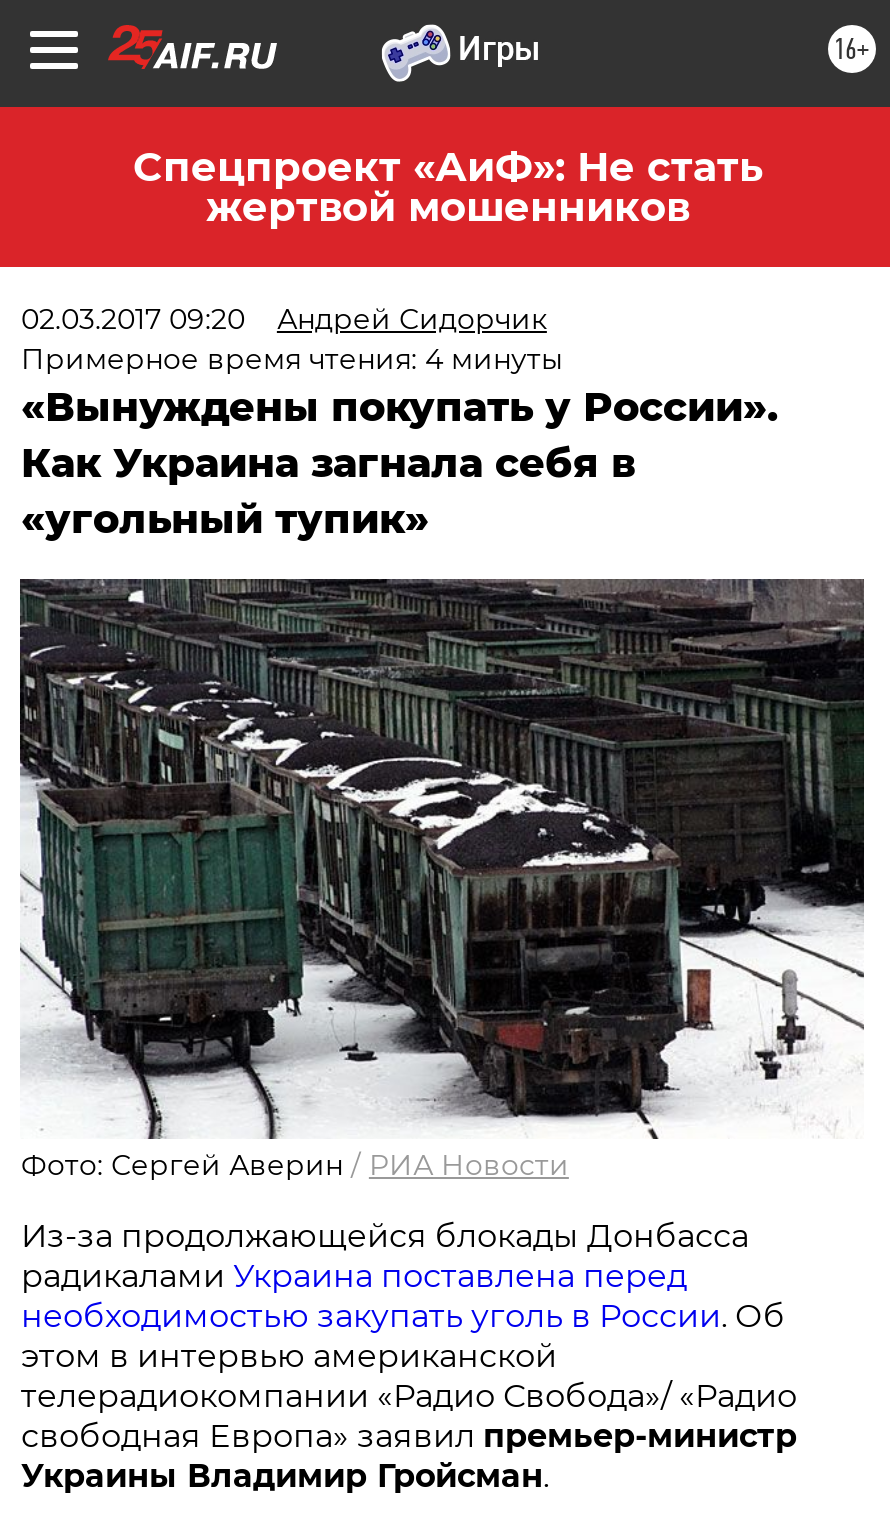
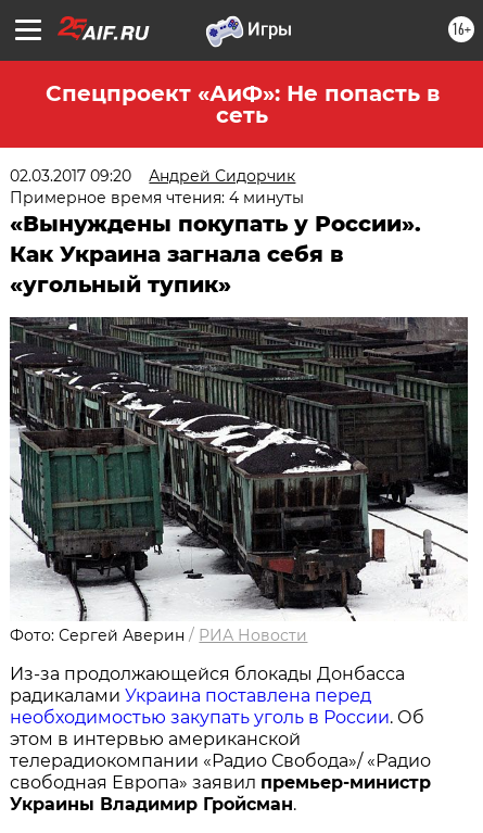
[133,143,763,231] Спецпроект «АиФ»: Не стать | жертвой мошенников -> [45,80,439,128] Спецпроект «АиФ»: Не попасть в | сеть

